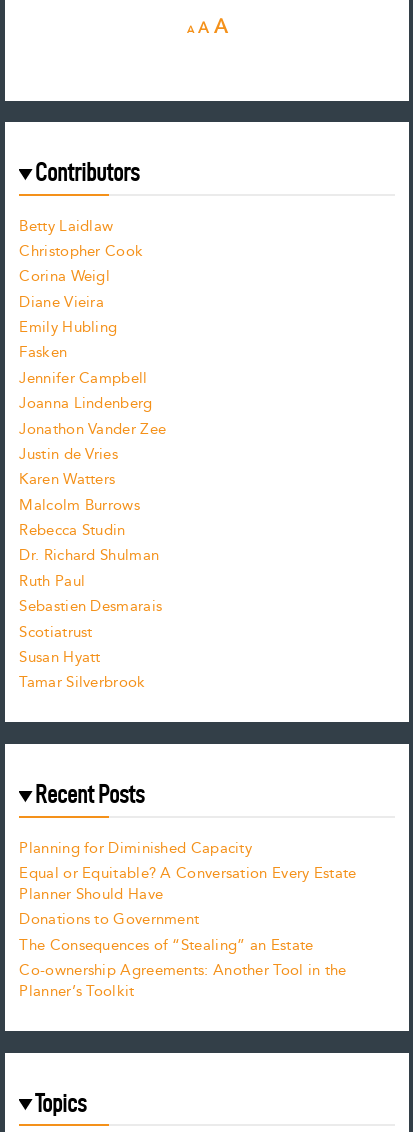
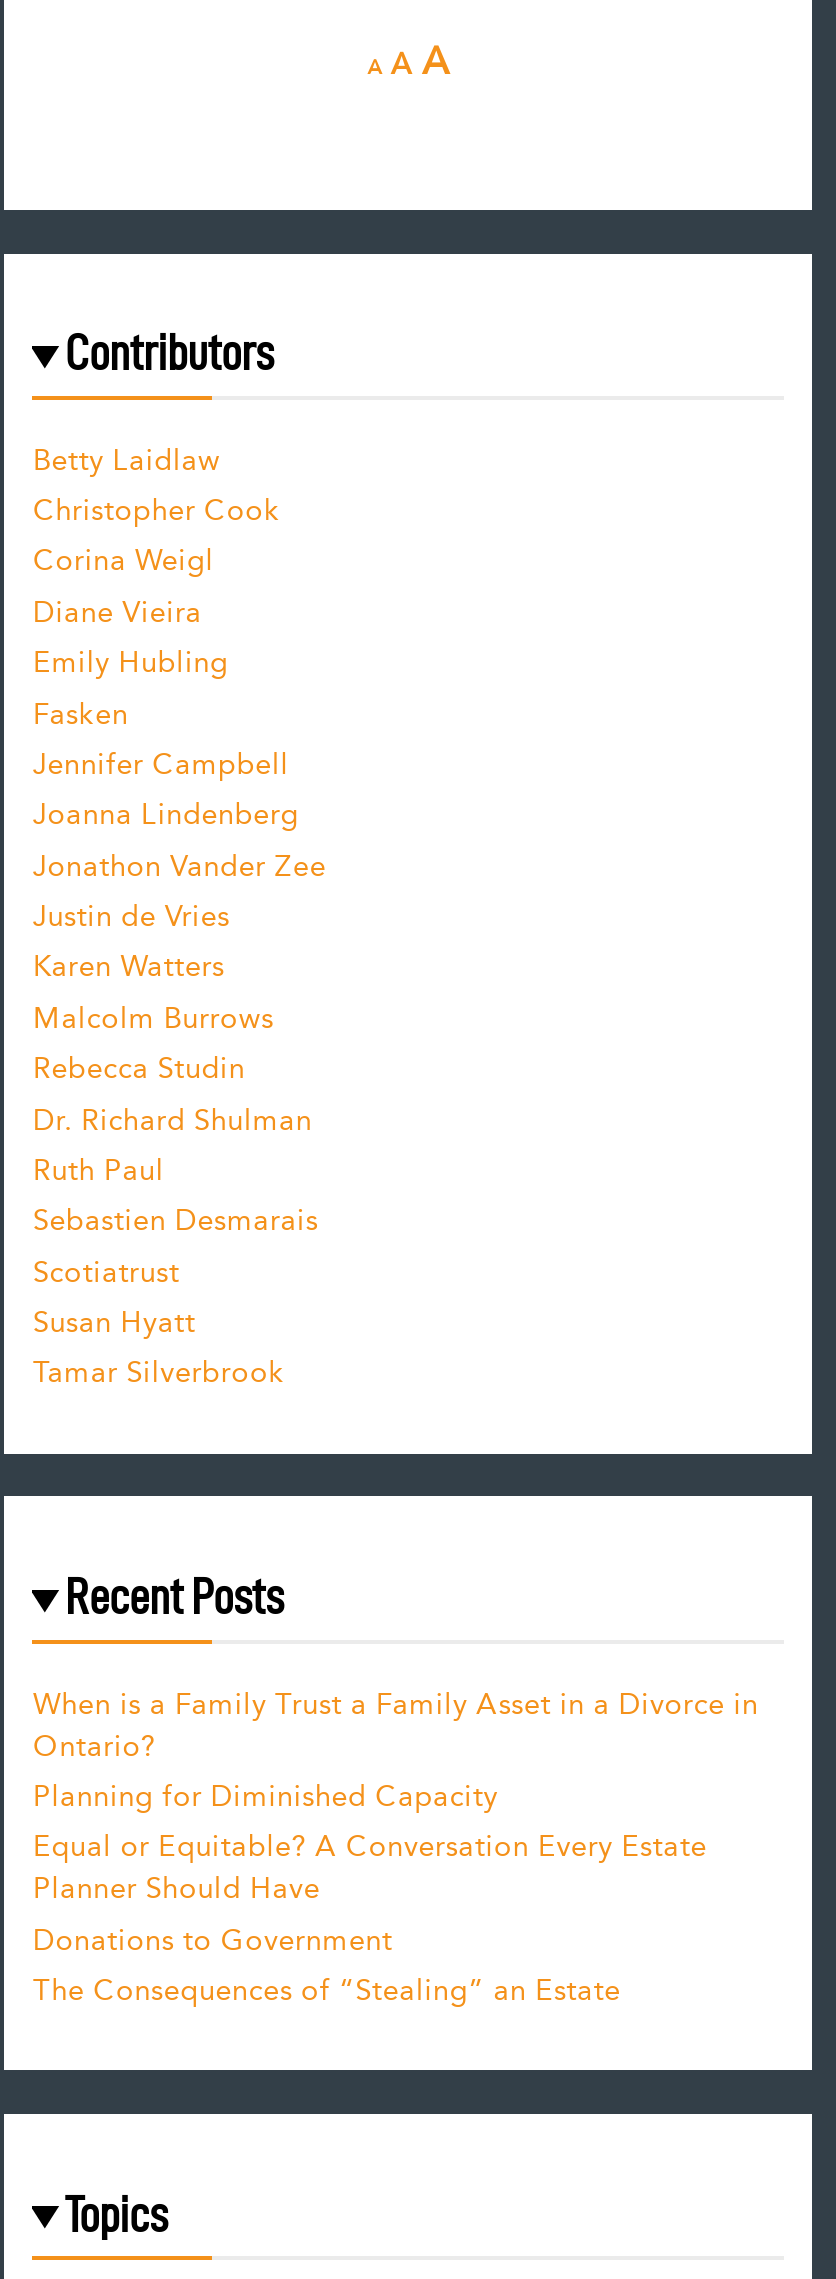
none -> [33,1681,759,1769] When is a Family Trust a Family Asset in a Divorce in | Ontario?
moved [19,836,357,957] -> [33,1774,707,2014]: Planning for Diminished Capacity | Equal or Equitable? A Conversation Every Estate | Planner Should Have | Donations to Government | The Consequences of “Stealing” an Estate
[19,959,347,1003] Co-ownership Agreements: Another Tool in the | Planner’s Toolkit -> none

